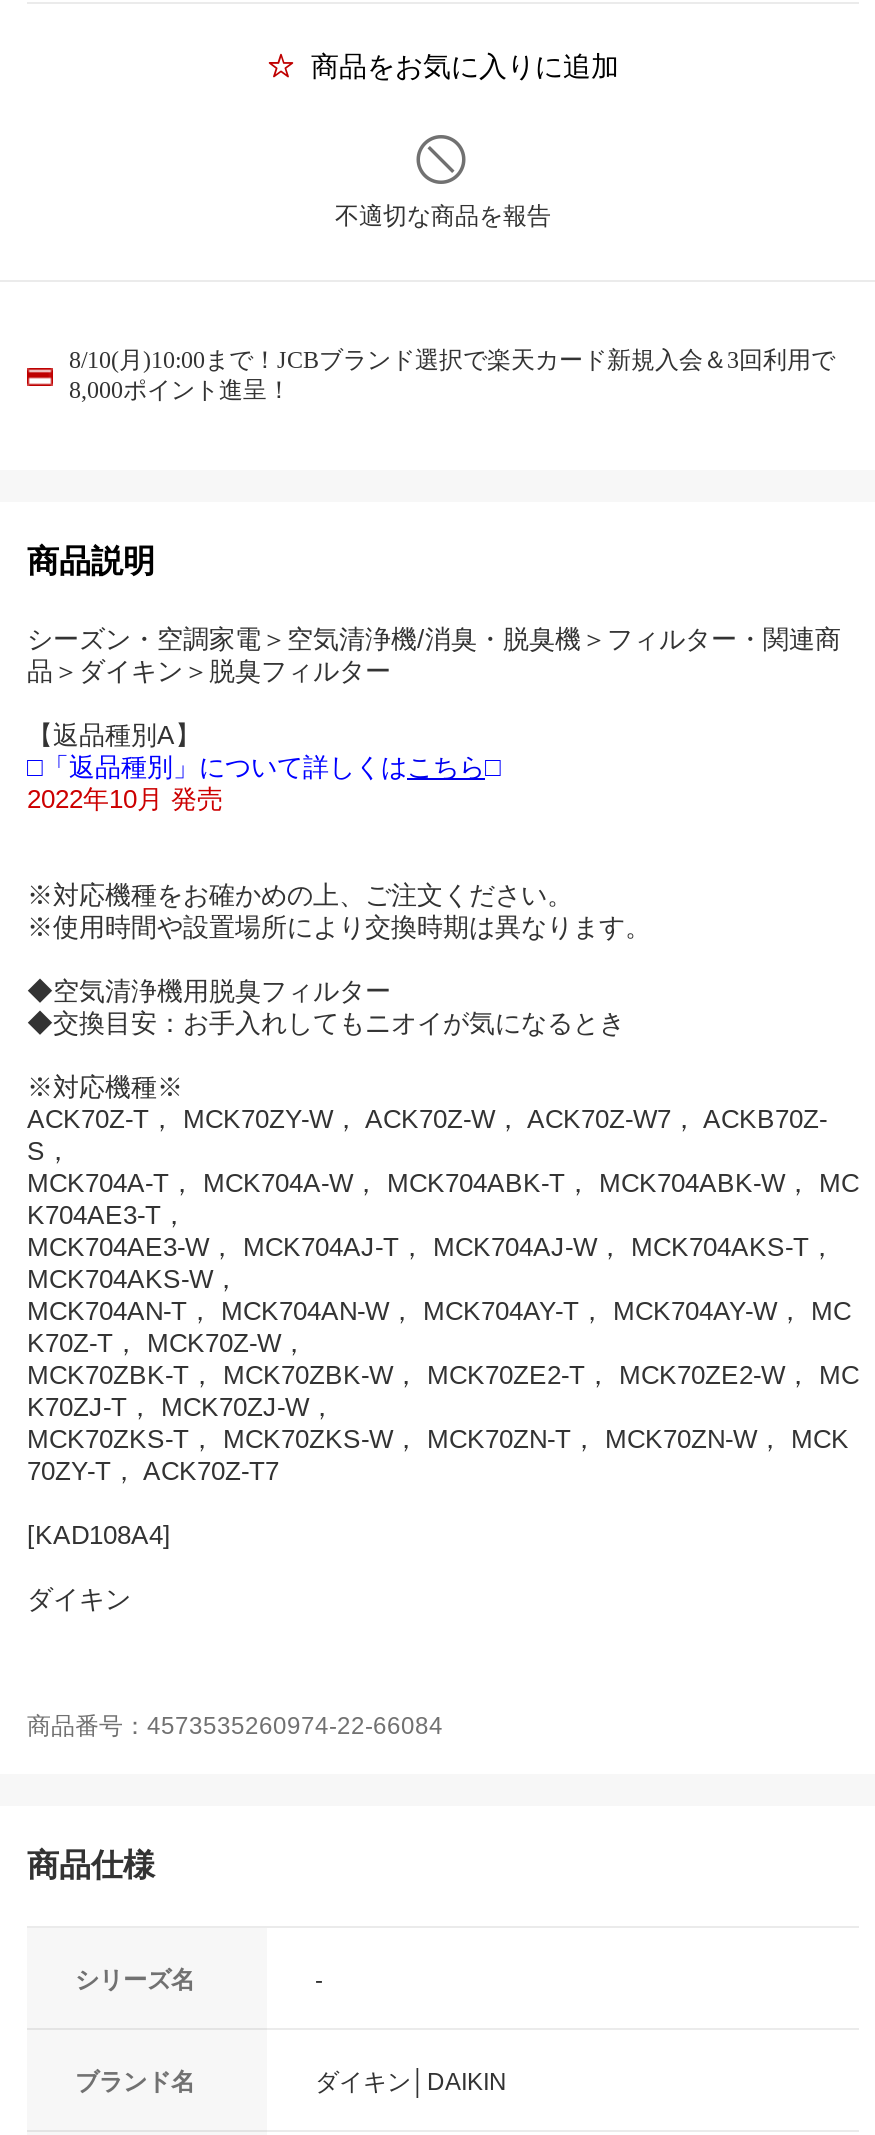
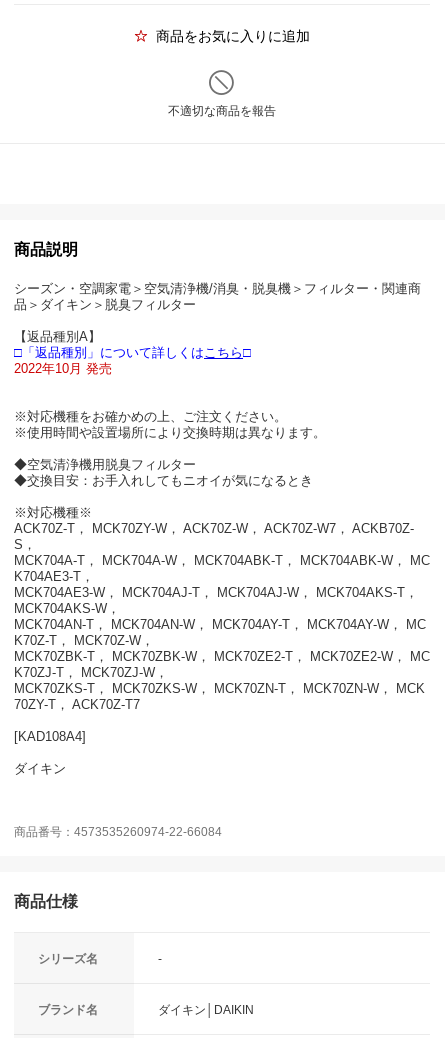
[69,346,835,404] 8/10(月)10:00まで！JCBブランド選択で楽天カード新規入会＆3回利用で | 8,000ポイント進呈！ -> none

